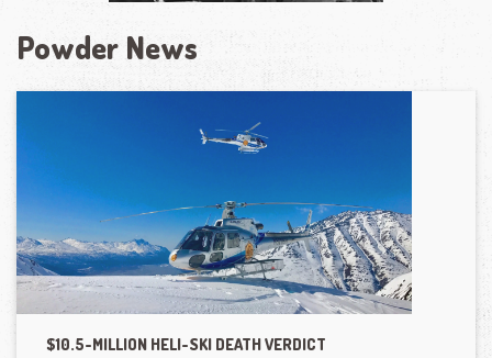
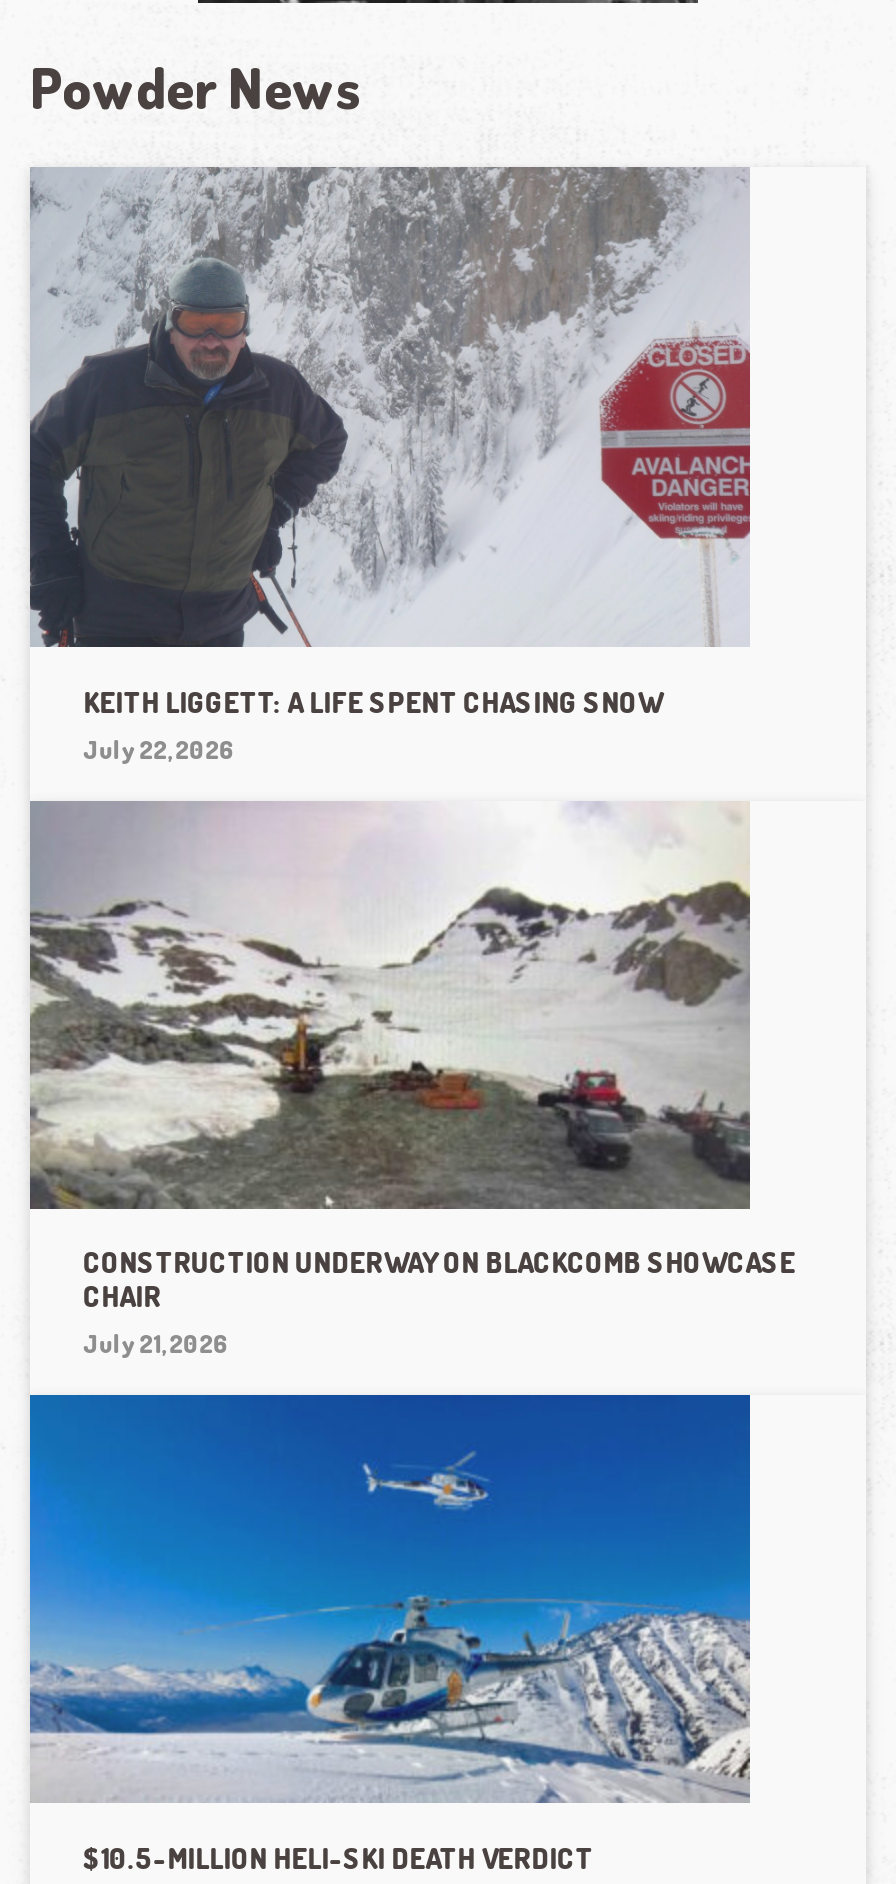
none -> [28,166,752,764] [image] | KEITH LIGGETT: A LIFE SPENT CHASING SNOW | July 22, 2026
none -> [28,800,795,1359] [image] | CONSTRUCTION UNDERWAY ON BLACKCOMB SHOWCASE | CHAIR | July 21, 2026

